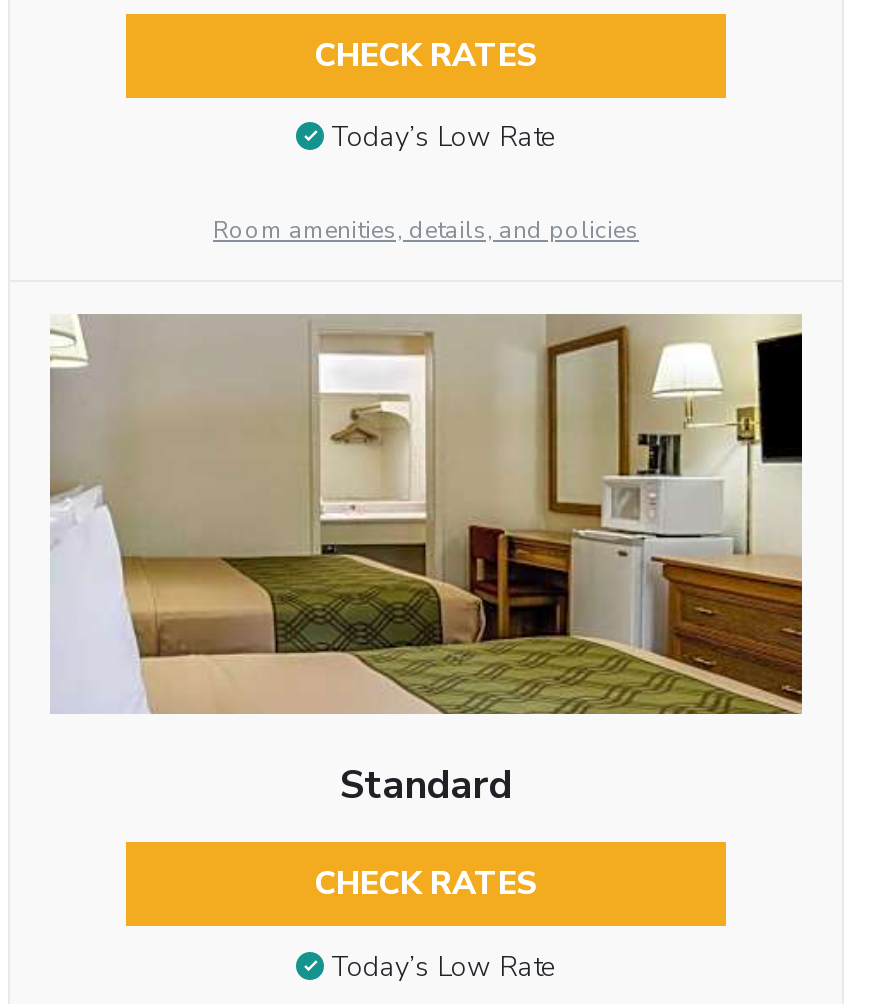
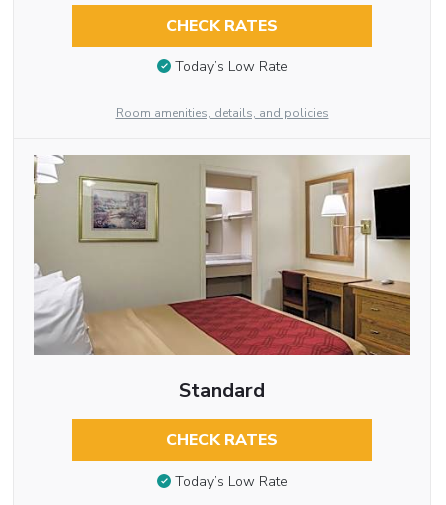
[50,314,804,716] [image] -> [33,155,411,355] [image]

